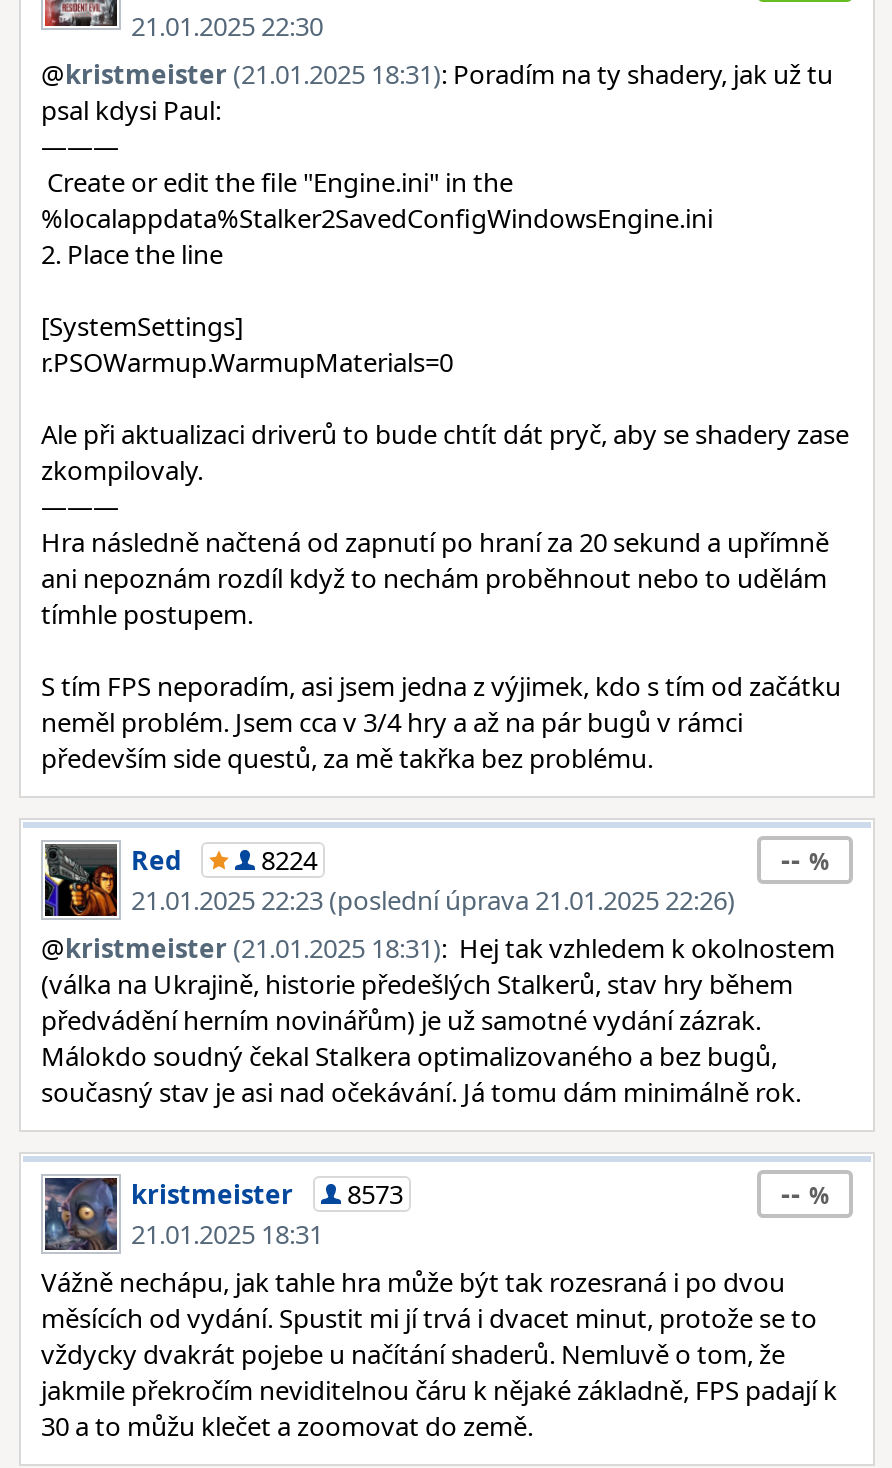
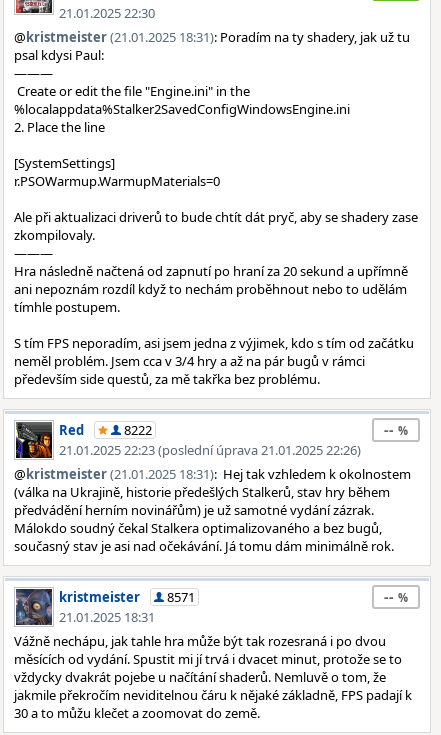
[261,842,317,878] 8224 -> [124,421,152,439] 8222
[131,1176,403,1212] kristmeister 8573 -> [59,588,195,606] kristmeister 8571

